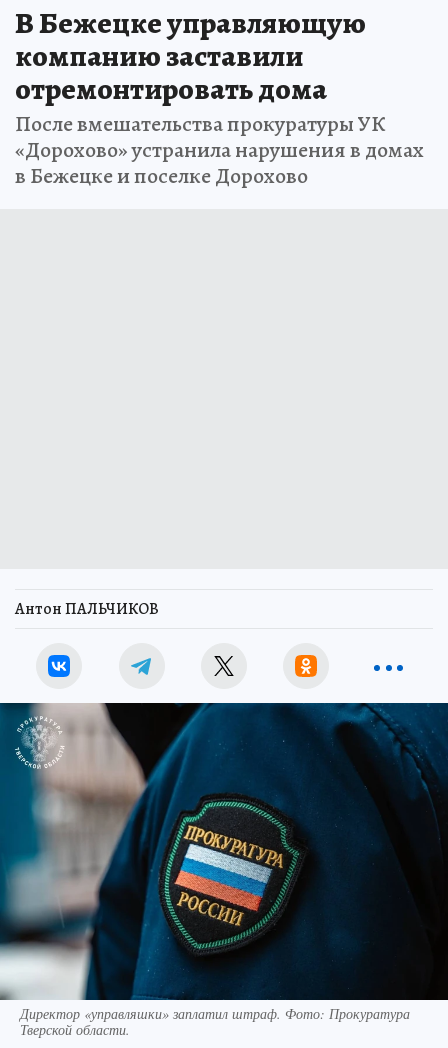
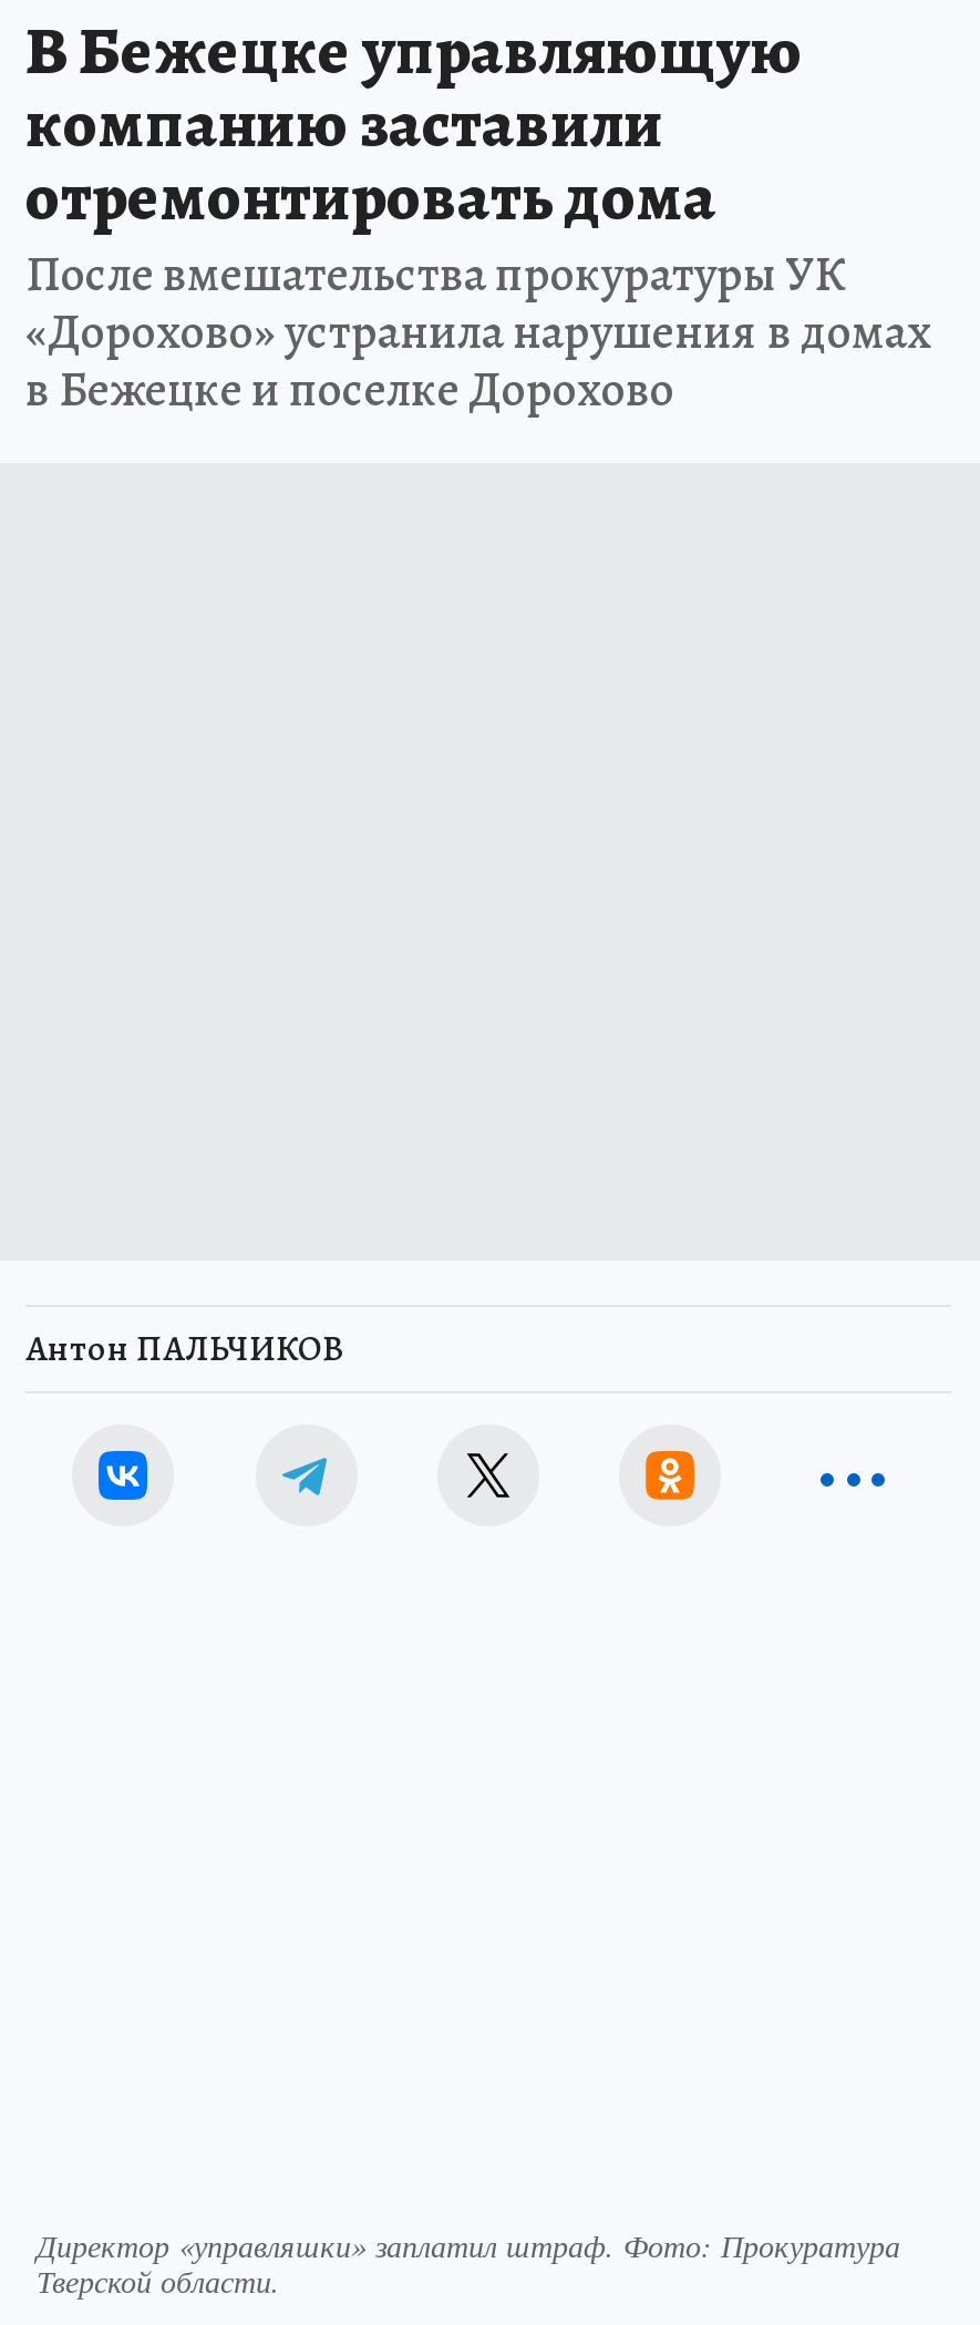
[3,702,445,1001] [image] -> none

